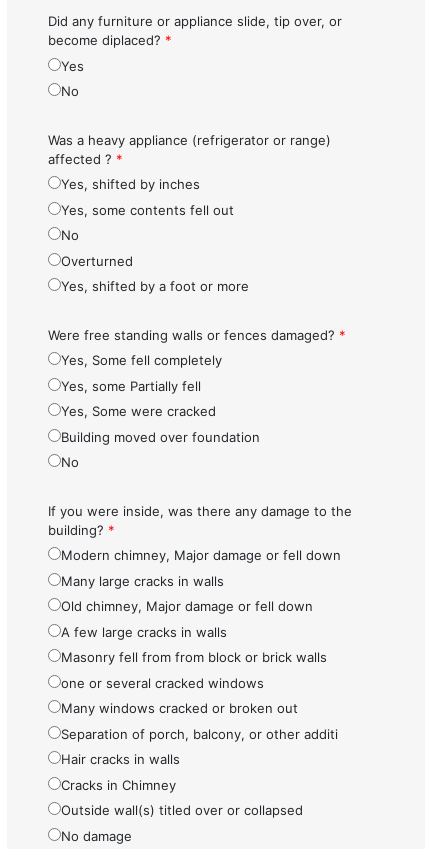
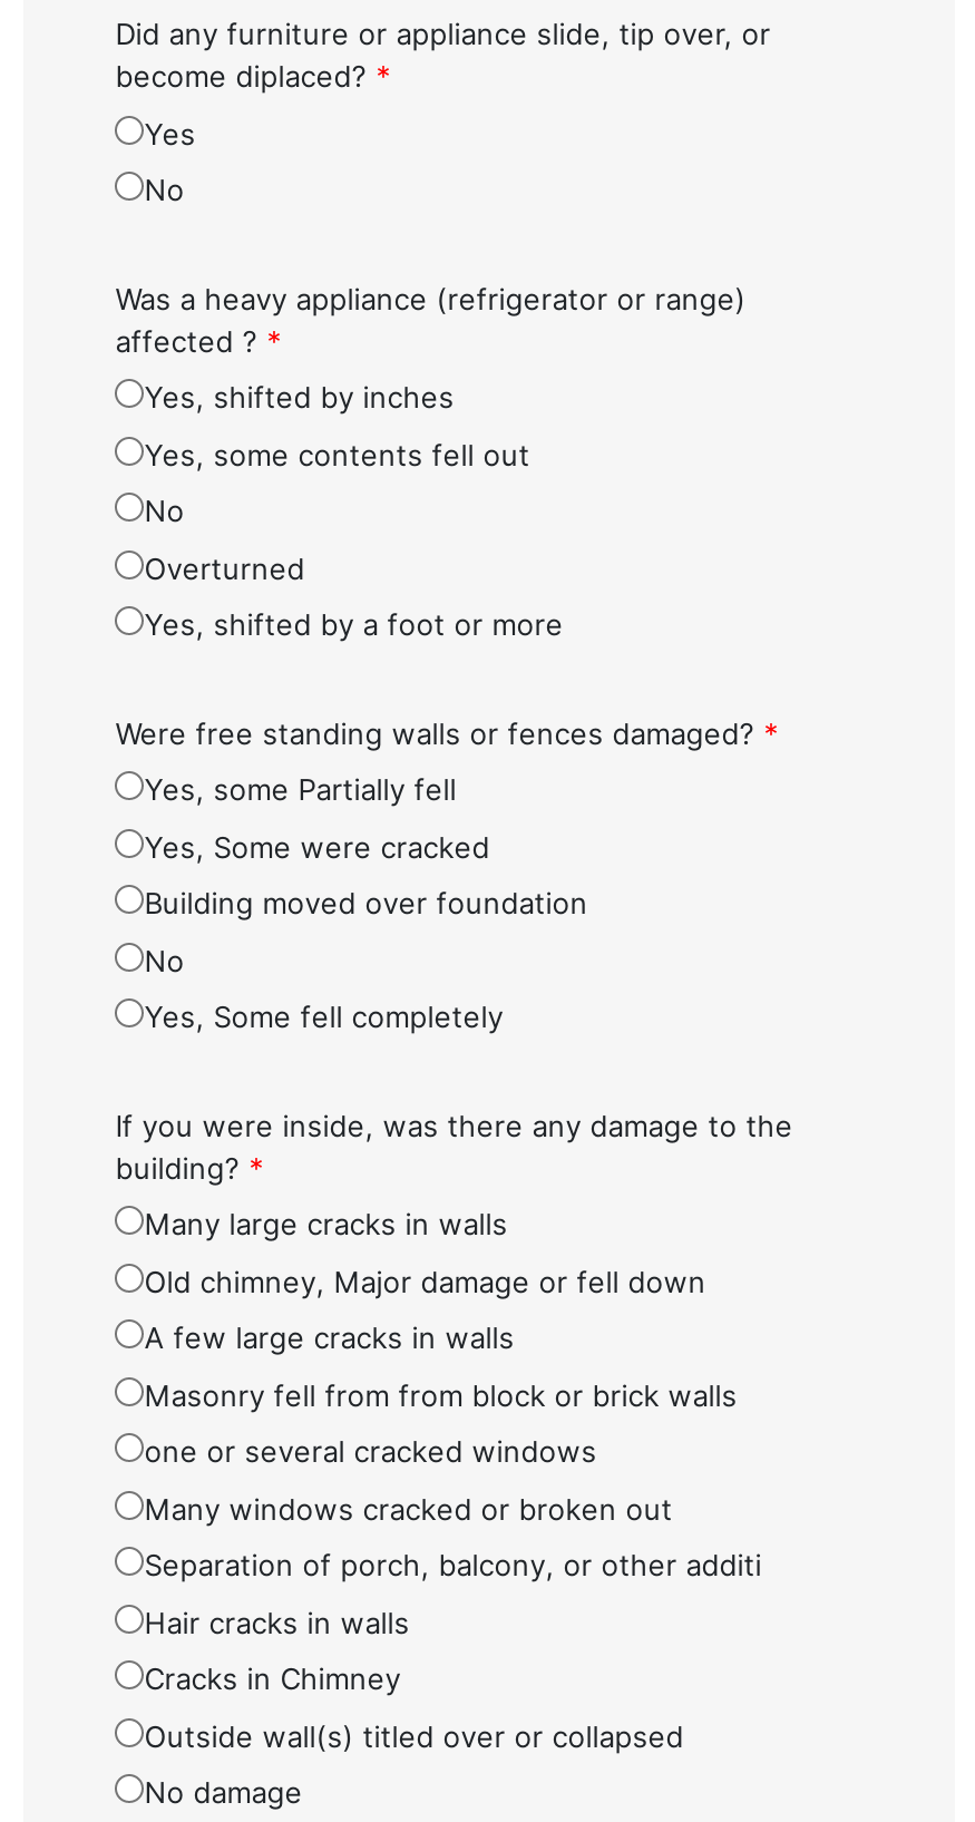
moved [61,352,222,368] -> [144,1000,503,1035]: Yes, Some fell completely
[61,547,341,563] Modern chimney, Major damage or fell down -> none

